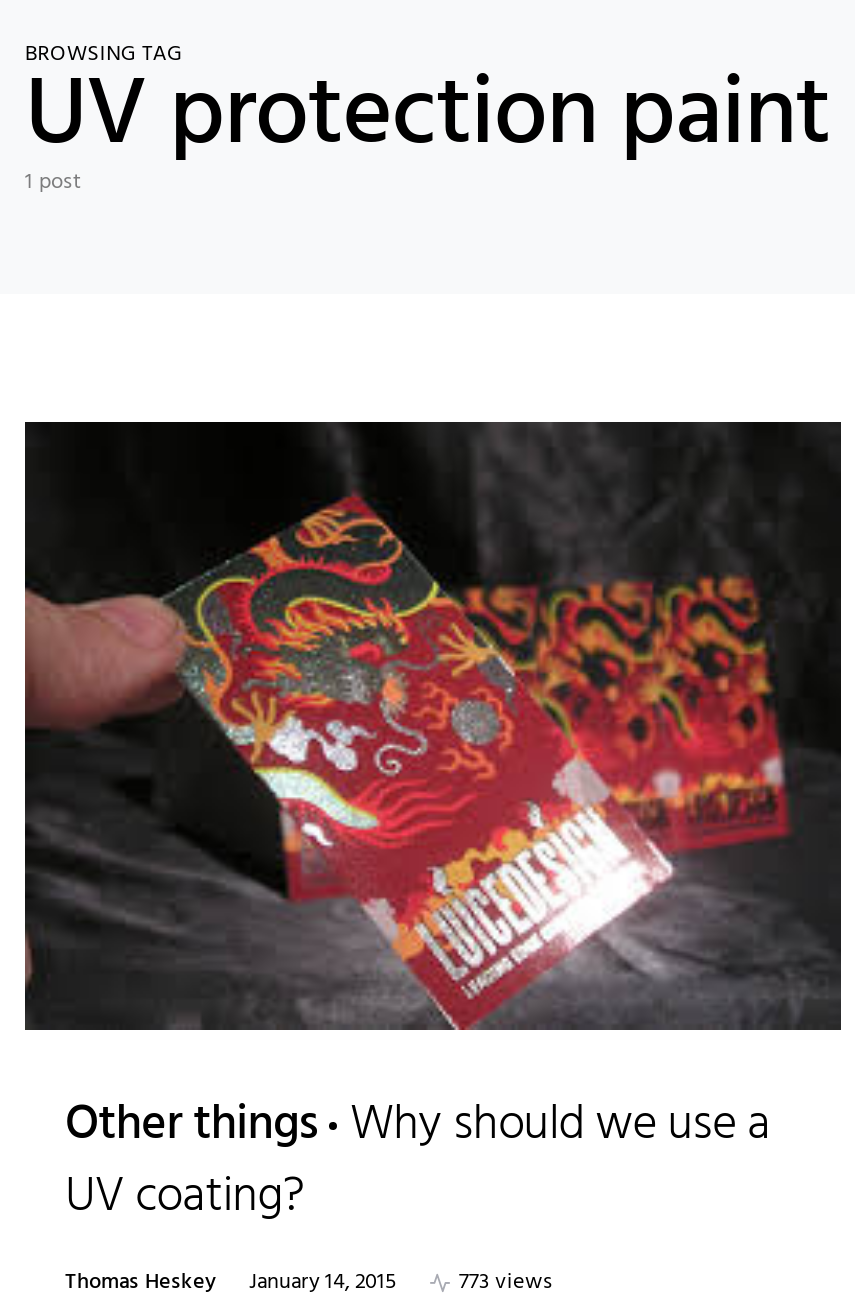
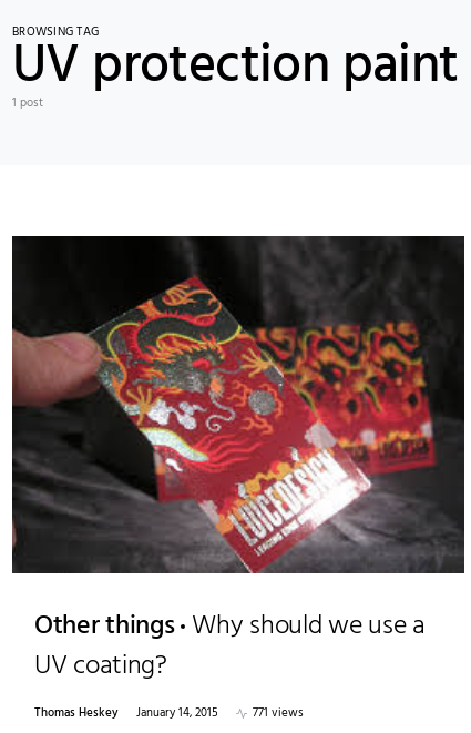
[65,1265,553,1301] Thomas Heskey January 14, 2015 773 views -> [34,704,304,723] Thomas Heskey January 14, 2015 771 views

